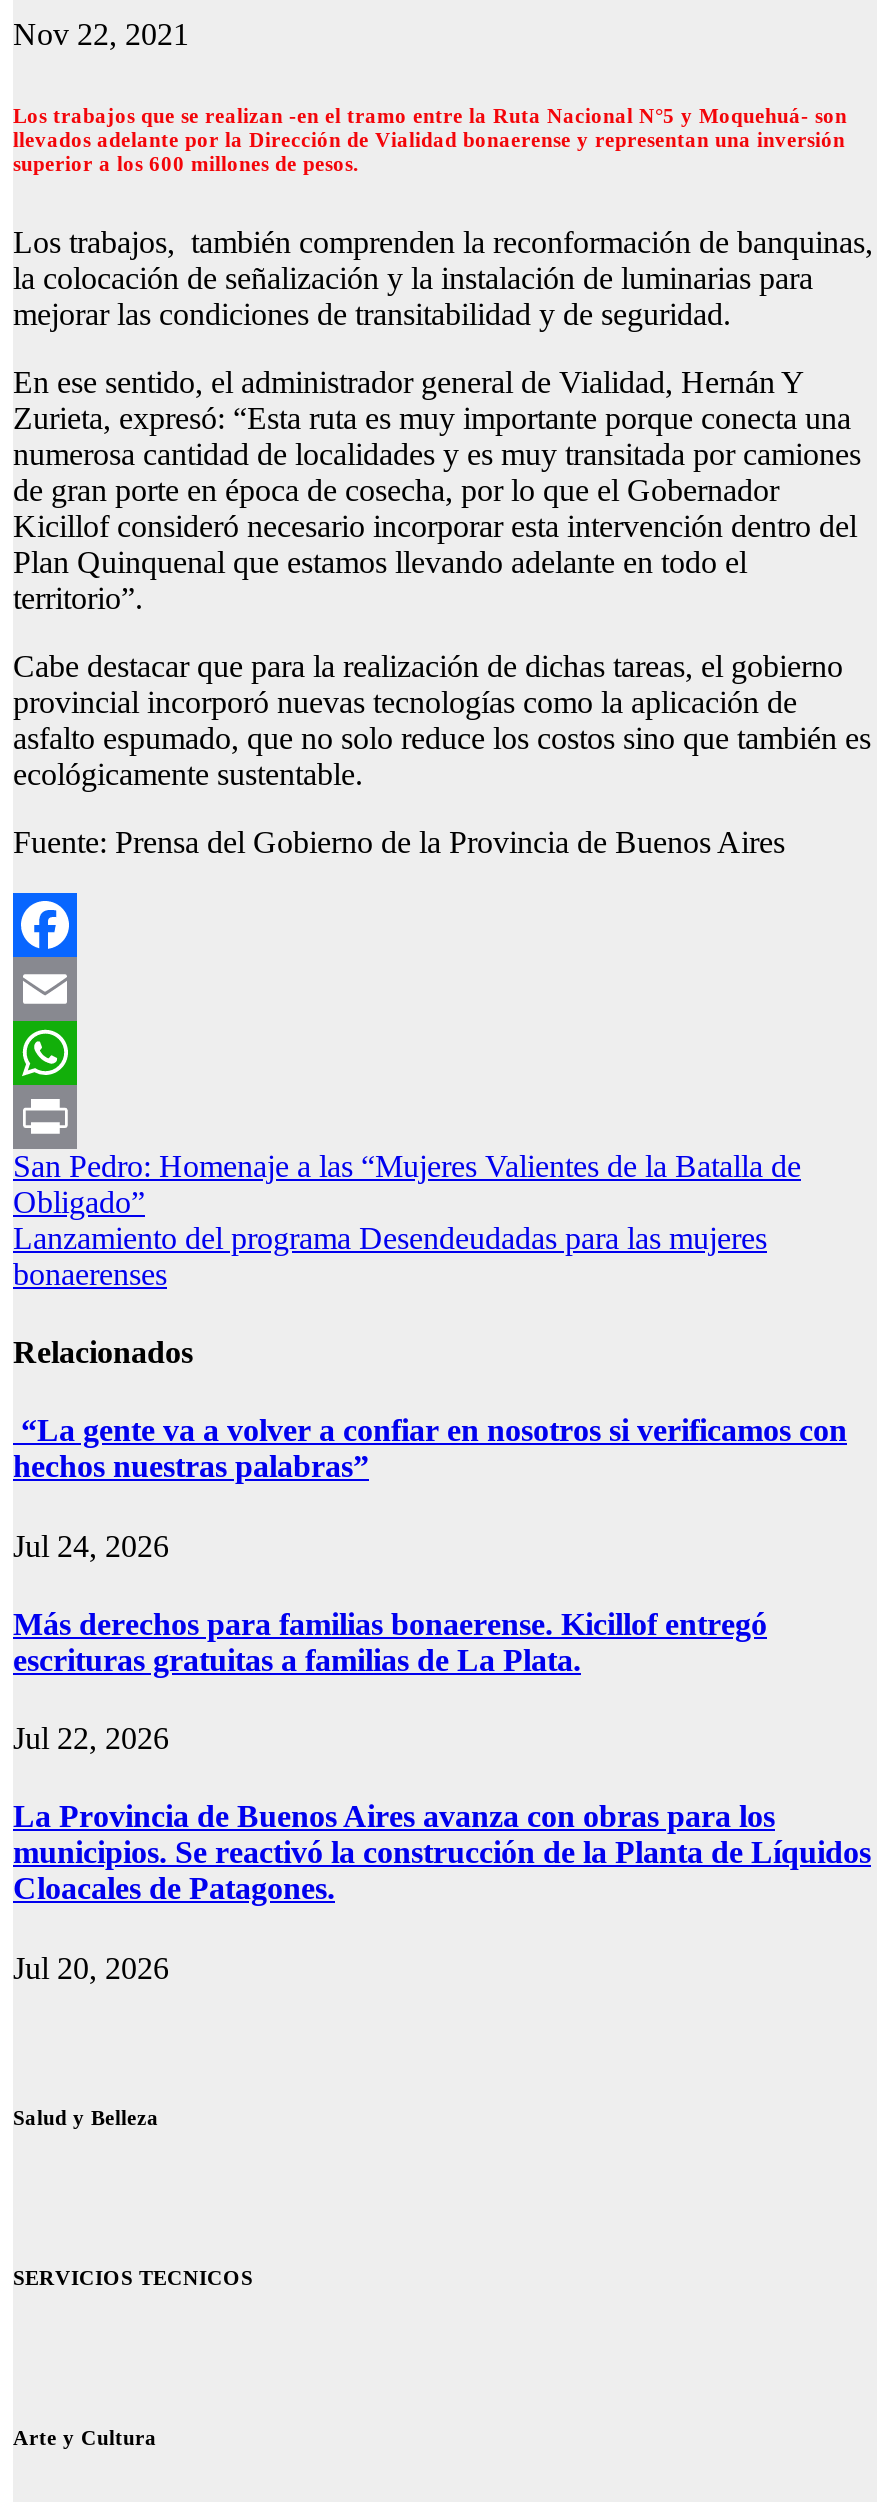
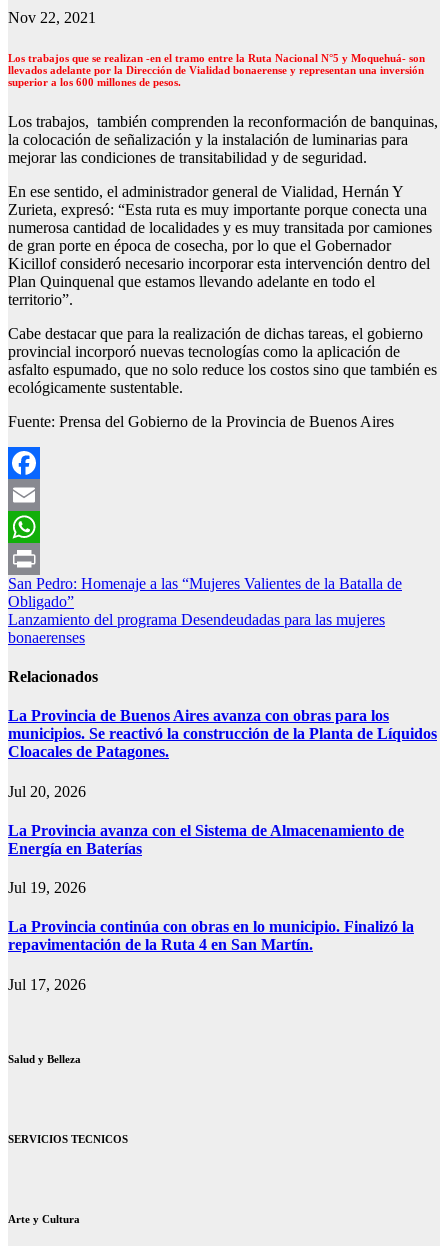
[13,1414,847,1755] “La gente va a volver a confiar en nosotros si verificamos con | hechos nuestras palabras” | Jul 24, 2026 | Más derechos para familias bonaerense. Kicillof entregó | escrituras gratuitas a familias de La Plata. | Jul 22, 2026 -> none
moved [13,1800,871,1984] -> [8,707,437,800]: La Provincia de Buenos Aires avanza con obras para los | municipios. Se reactivó la construcción de la Planta de Líquidos | Cloacales de Patagones. | Jul 20, 2026
none -> [8,822,414,993] La Provincia avanza con el Sistema de Almacenamiento de | Energía en Baterías | Jul 19, 2026 | La Provincia continúa con obras en lo municipio. Finalizó la | repavimentación de la Ruta 4 en San Martín. | Jul 17, 2026

